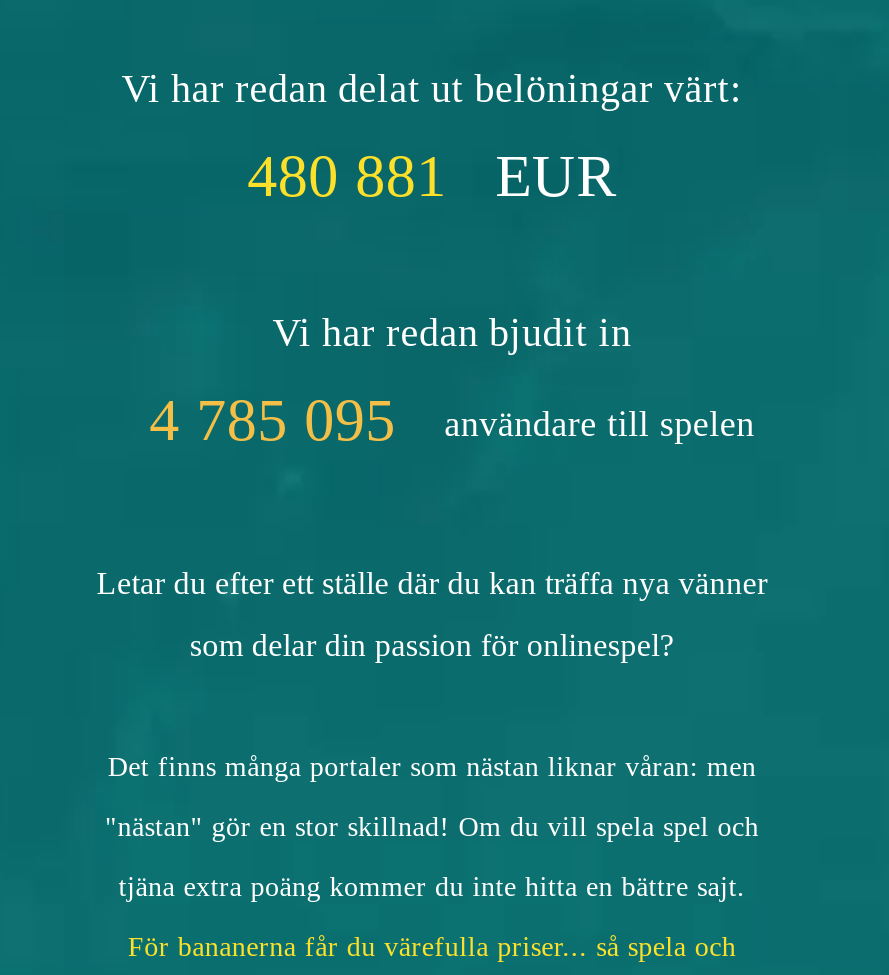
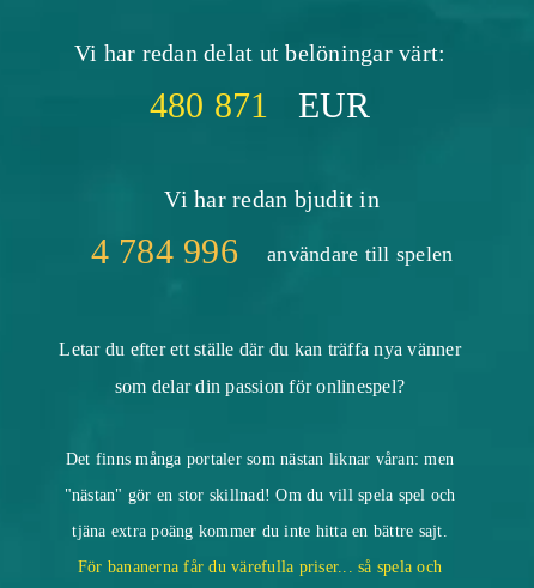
[247,142,617,208] 480 881 EUR -> [149,85,370,125] 480 871 EUR
[149,386,755,452] 4 785 095 användare till spelen -> [91,231,453,271] 4 784 996 användare till spelen

